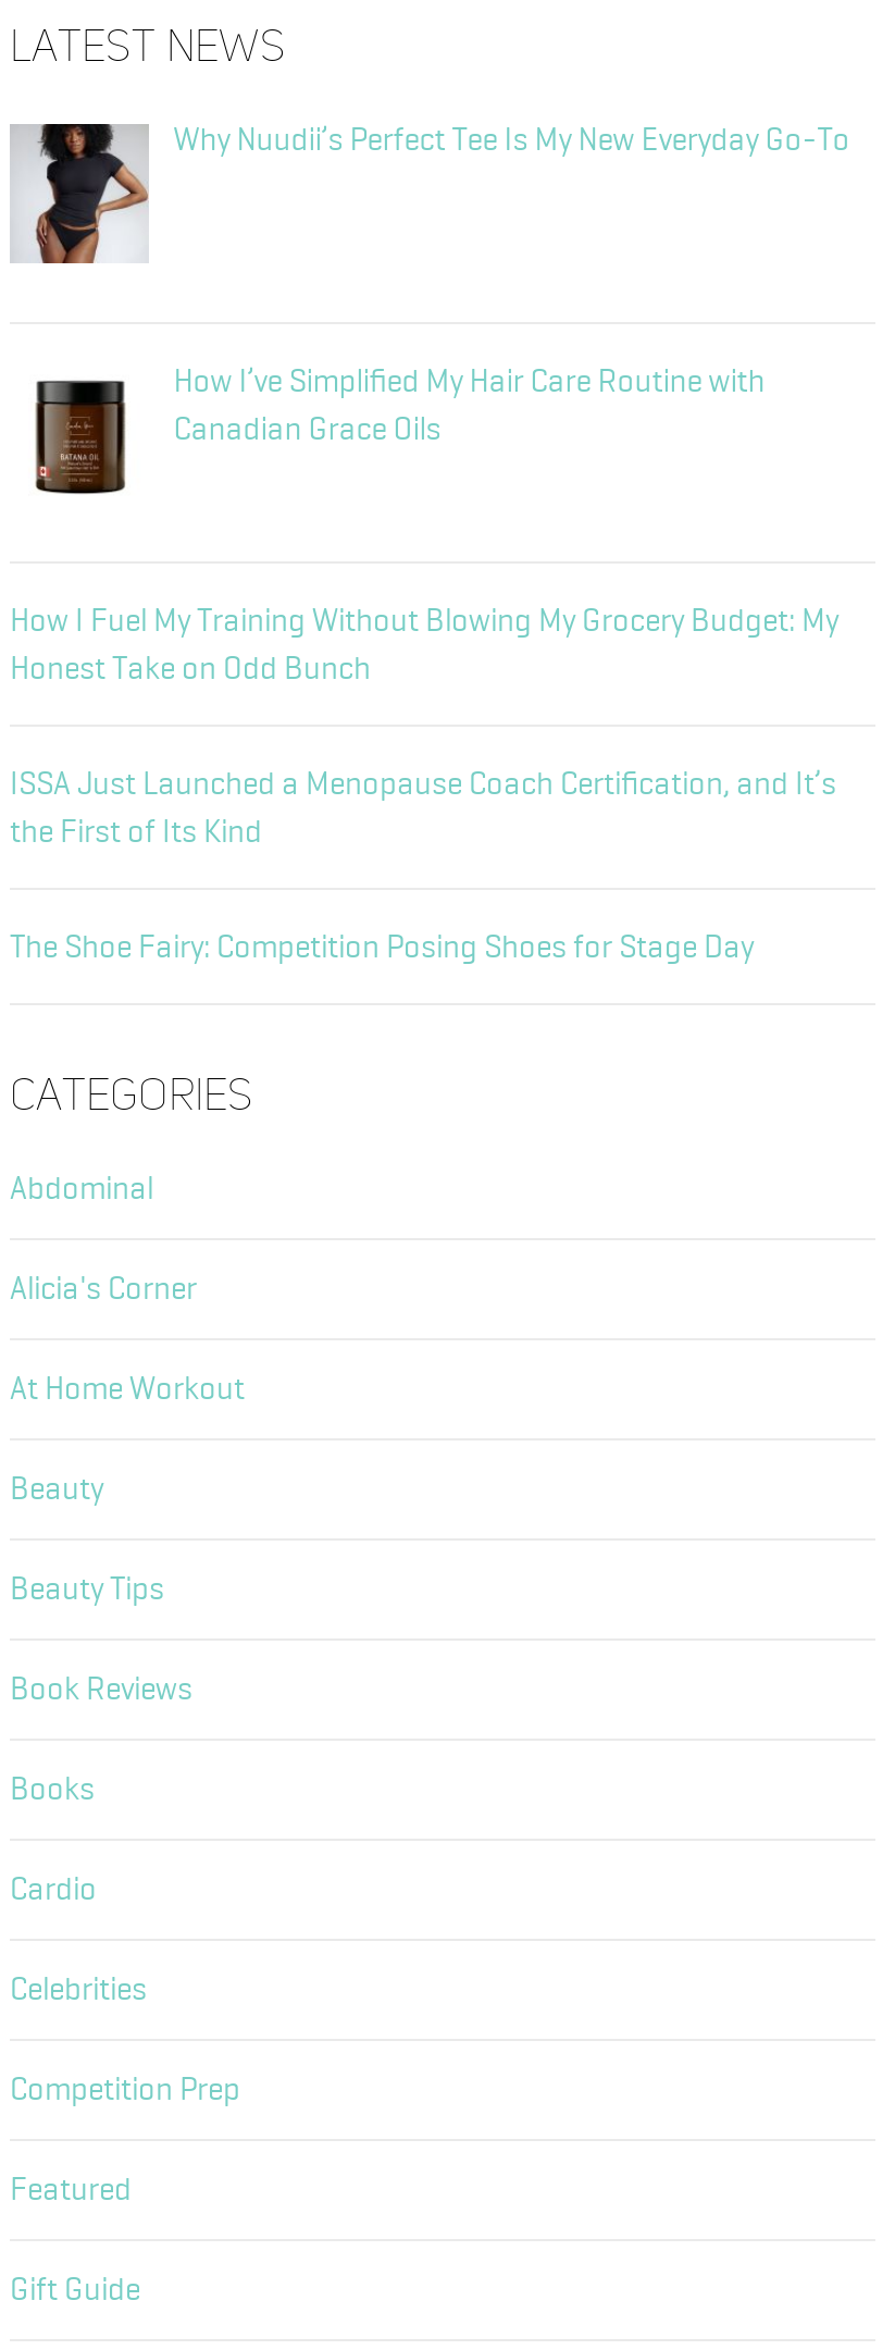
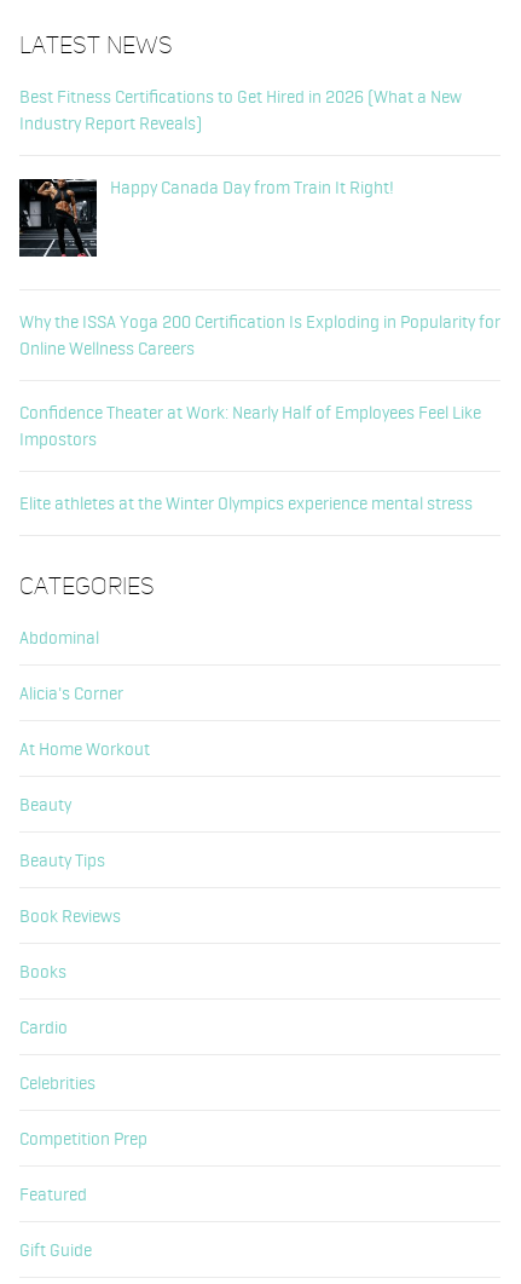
[173,120,850,159] Why Nuudii’s Perfect Tee Is My New Everyday Go-To -> [19,86,462,134] Best Fitness Certifications to Get Hired in 2026 (What a New | Industry Report Reveals)
[10,361,765,496] [image] | How I’ve Simplified My Hair Care Routine with | Canadian Grace Oils -> [18,177,394,258] [image] | Happy Canada Day from Train It Right!
[10,602,838,689] How I Fuel My Training Without Blowing My Grocery Budget: My | Honest Take on Odd Bunch -> [19,311,500,359] Why the ISSA Yoga 200 Certification Is Exploding in Popularity for | Online Wellness Careers
[10,765,836,852] ISSA Just Launched a Menopause Coach Certification, and It’s | the First of Its Kind -> [19,401,481,450] Confidence Theater at Work: Nearly Half of Employees Feel Like | Impostors
[10,928,754,967] The Shoe Fairy: Competition Posing Shoes for Stage Day -> [19,492,473,514] Elite athletes at the Winter Olympics experience mental stress

